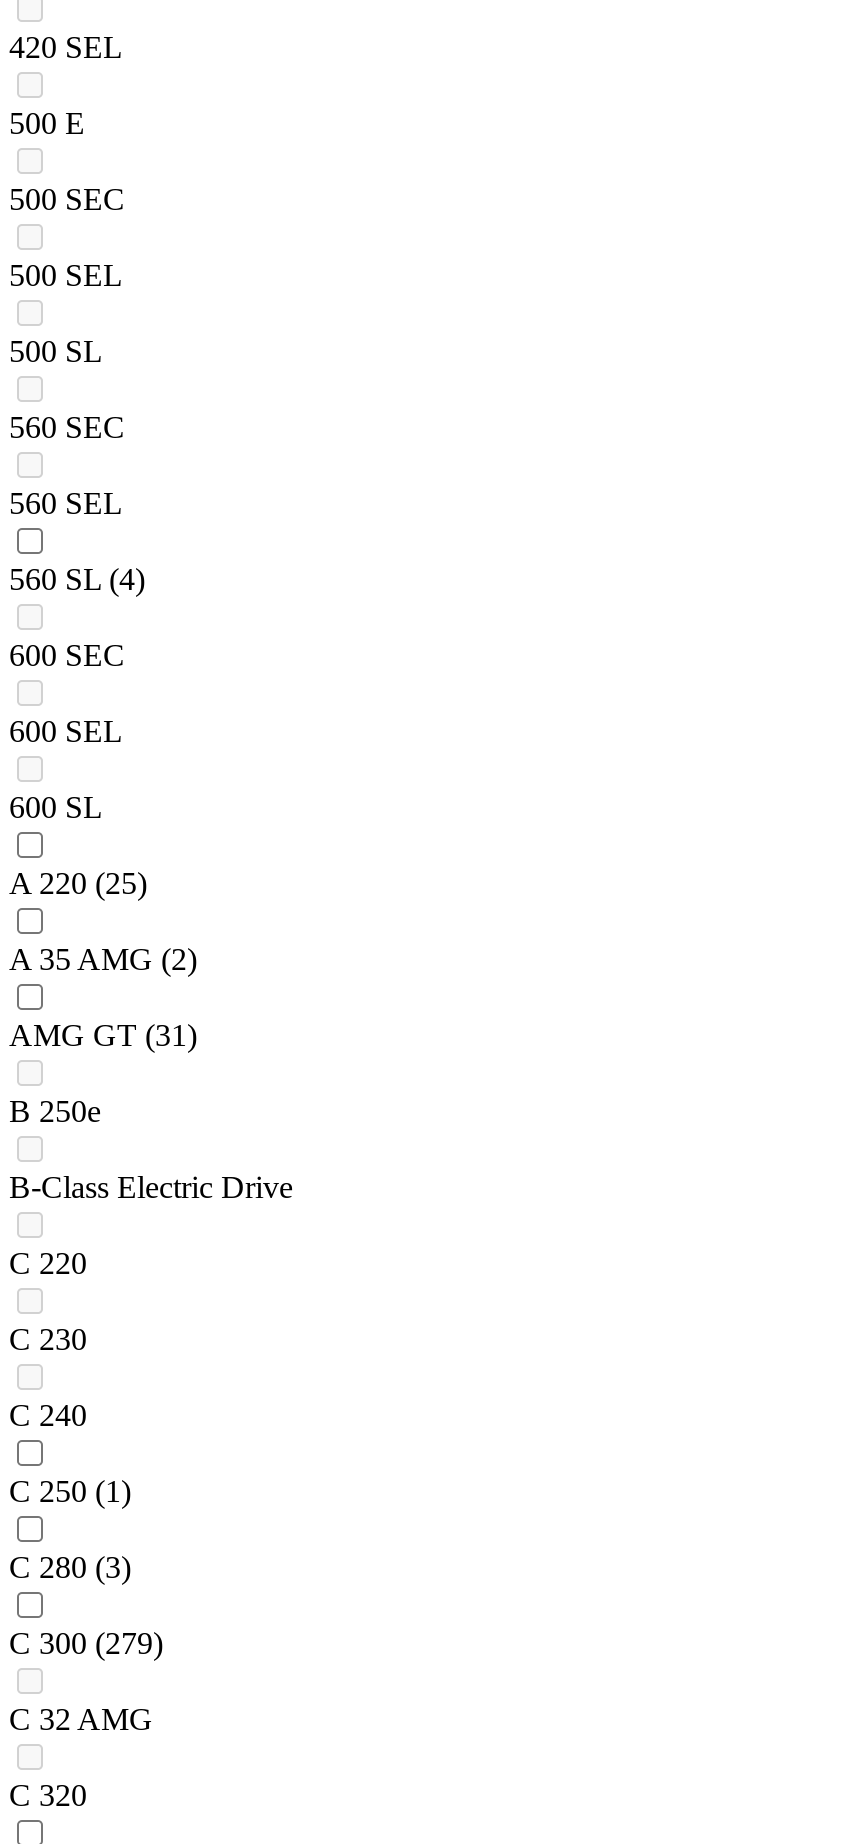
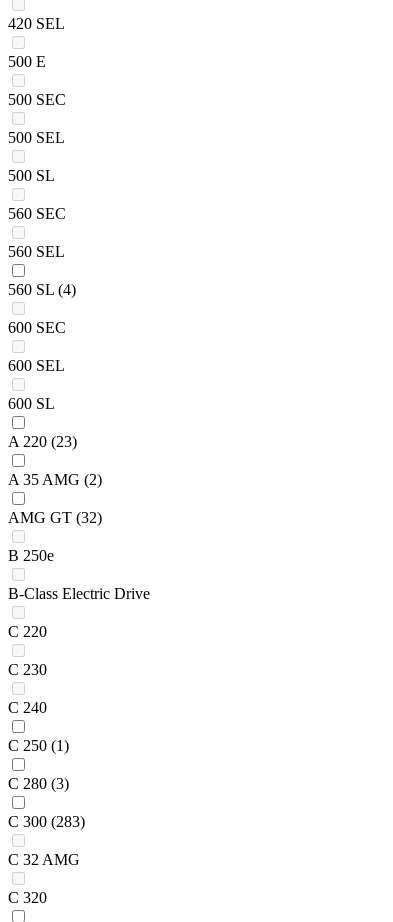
[9,867,147,901] A 220 (25) -> [8,433,77,450] A 220 (23)
[9,1019,197,1053] AMG GT (31) -> [8,509,102,526] AMG GT (32)
[9,1627,163,1661] C 300 (279) -> [8,813,85,830] C 300 (283)

